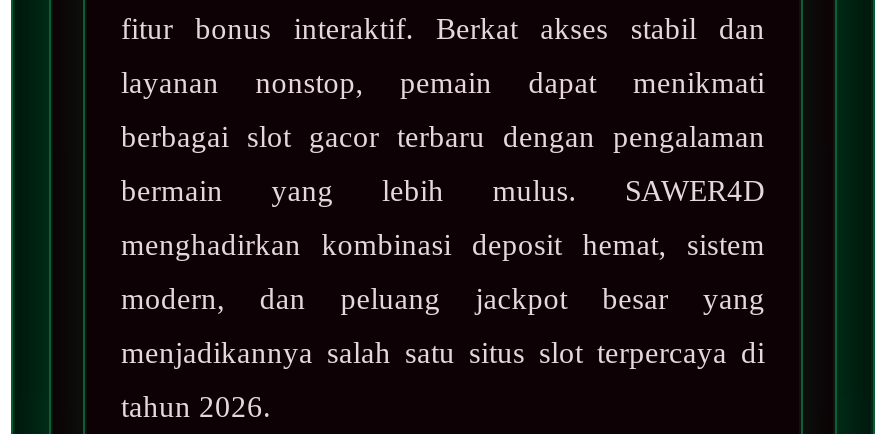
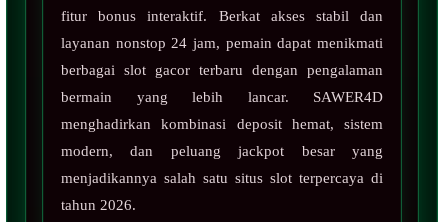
[121,68,765,100] layanan nonstop, pemain dapat menikmati -> [61,35,383,51] layanan nonstop 24 jam, pemain dapat menikmati
[121,176,765,208] bermain yang lebih mulus. SAWER4D -> [61,89,383,105] bermain yang lebih lancar. SAWER4D

